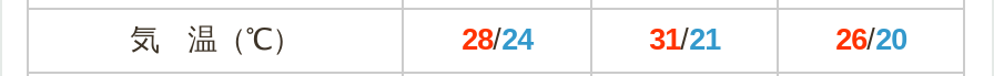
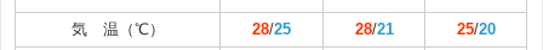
[462,24,533,57] 28/24 -> [252,21,291,39] 28/25
[649,24,720,57] 31/21 -> [355,21,394,39] 28/21
[836,24,907,57] 26/20 -> [457,21,495,39] 25/20

